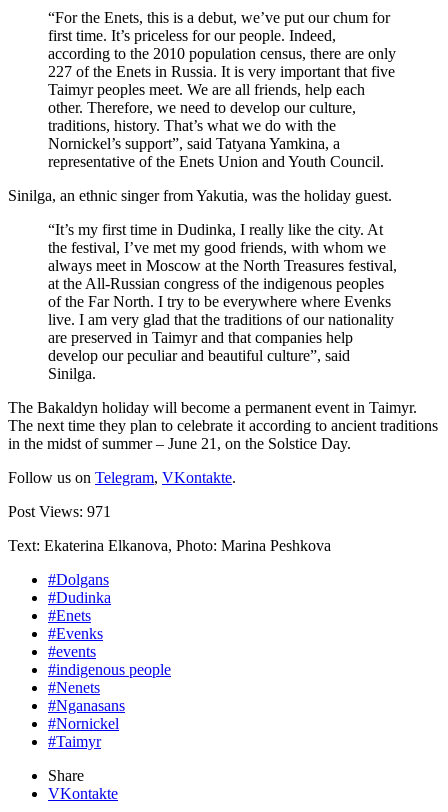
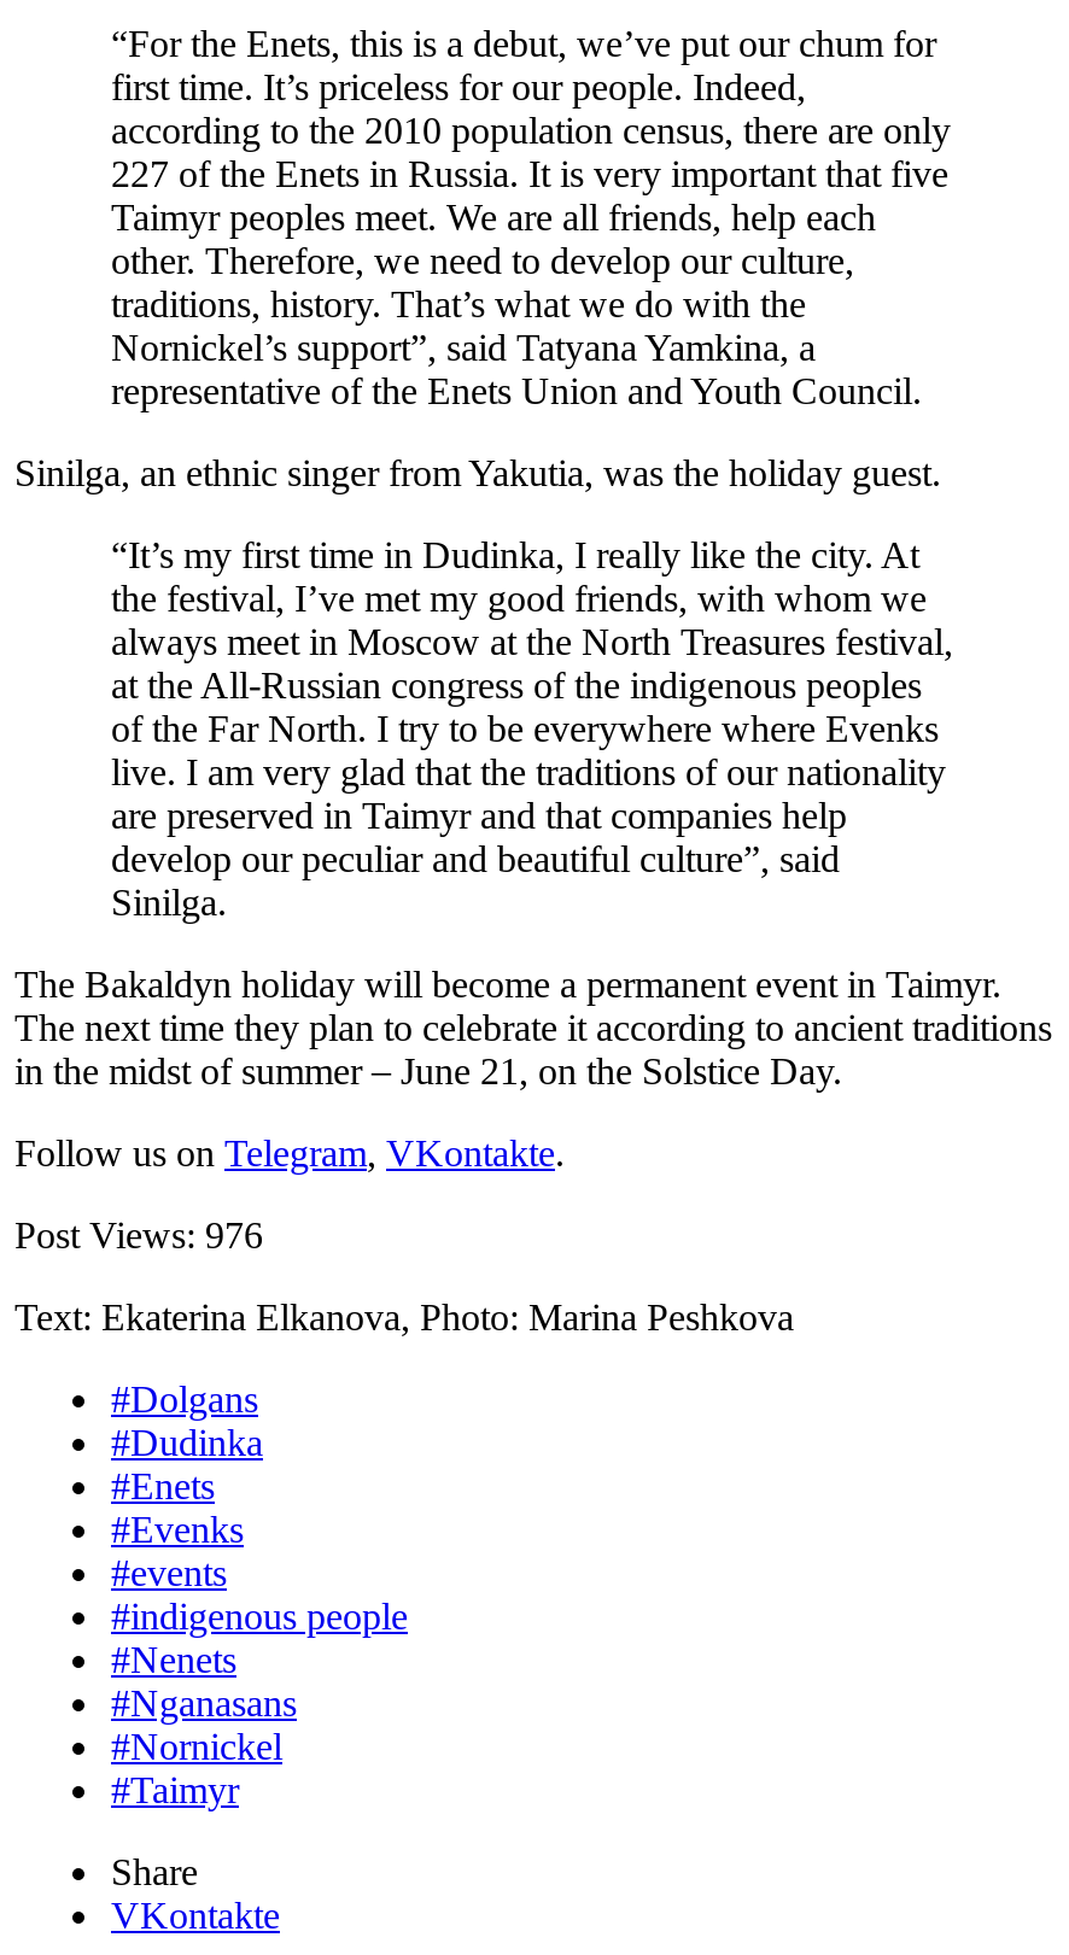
[8,503,111,520] Post Views: 971 -> [14,1215,263,1256] Post Views: 976

